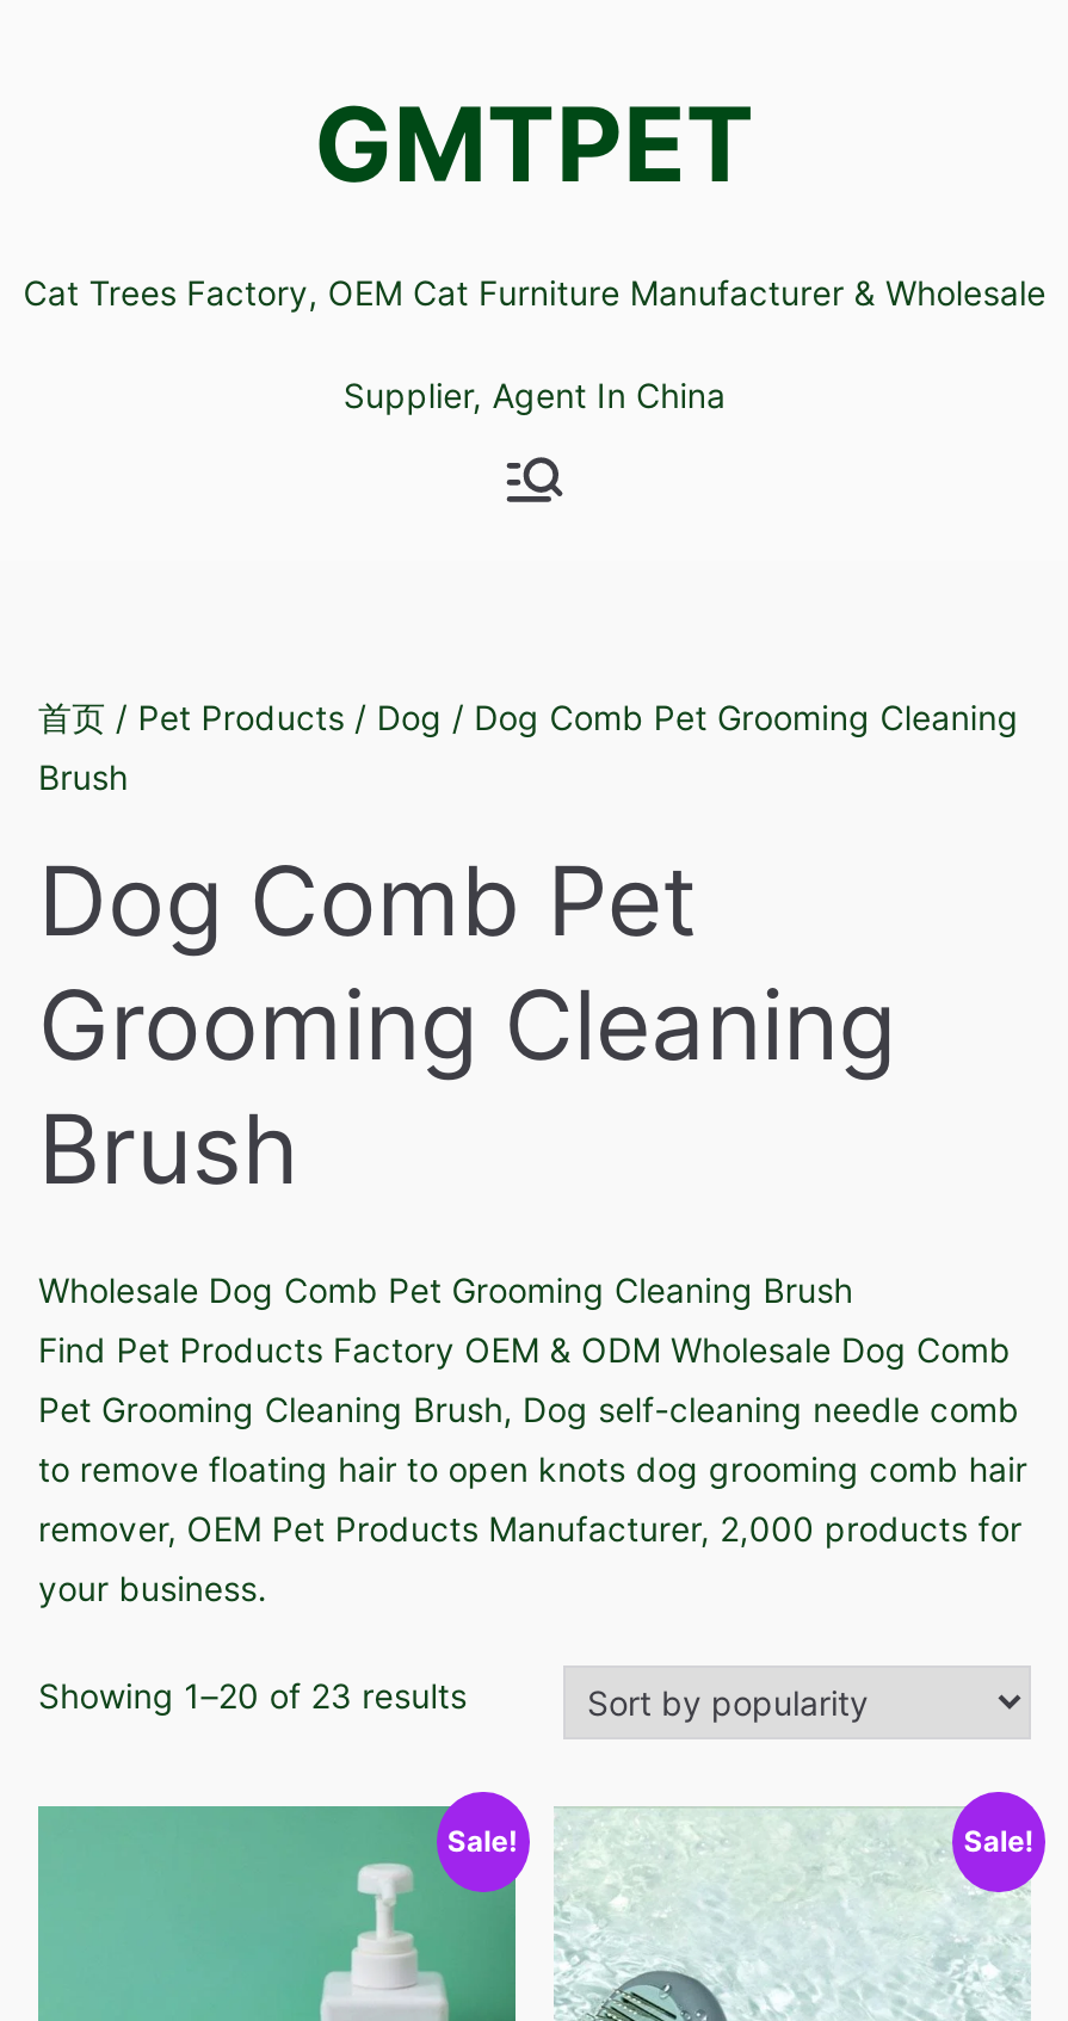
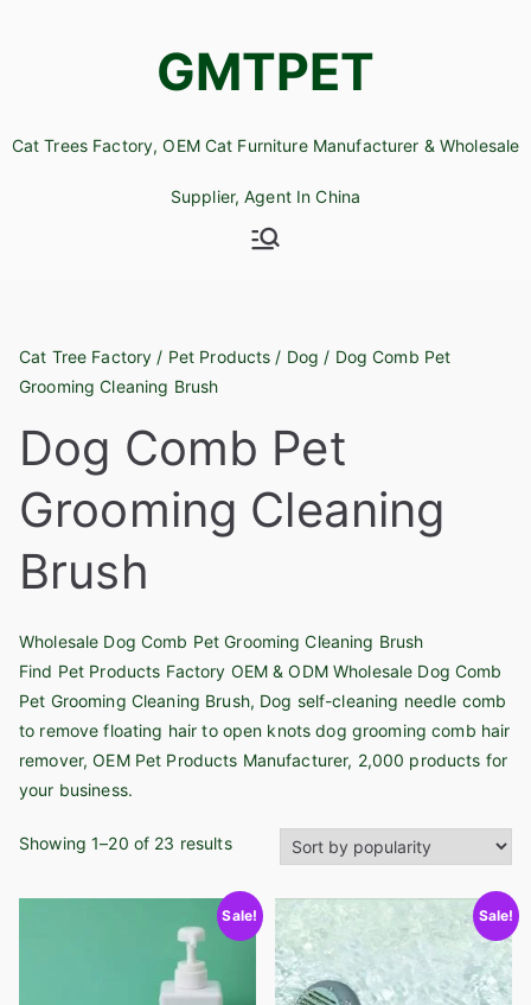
[38,696,1019,736] 首页/ Pet Products / Dog / Dog Comb Pet Grooming Cleaning -> [19,346,451,366] Cat Tree Factory / Pet Products / Dog / Dog Comb Pet
[38,755,128,796] Brush -> [19,376,218,396] Grooming Cleaning Brush

